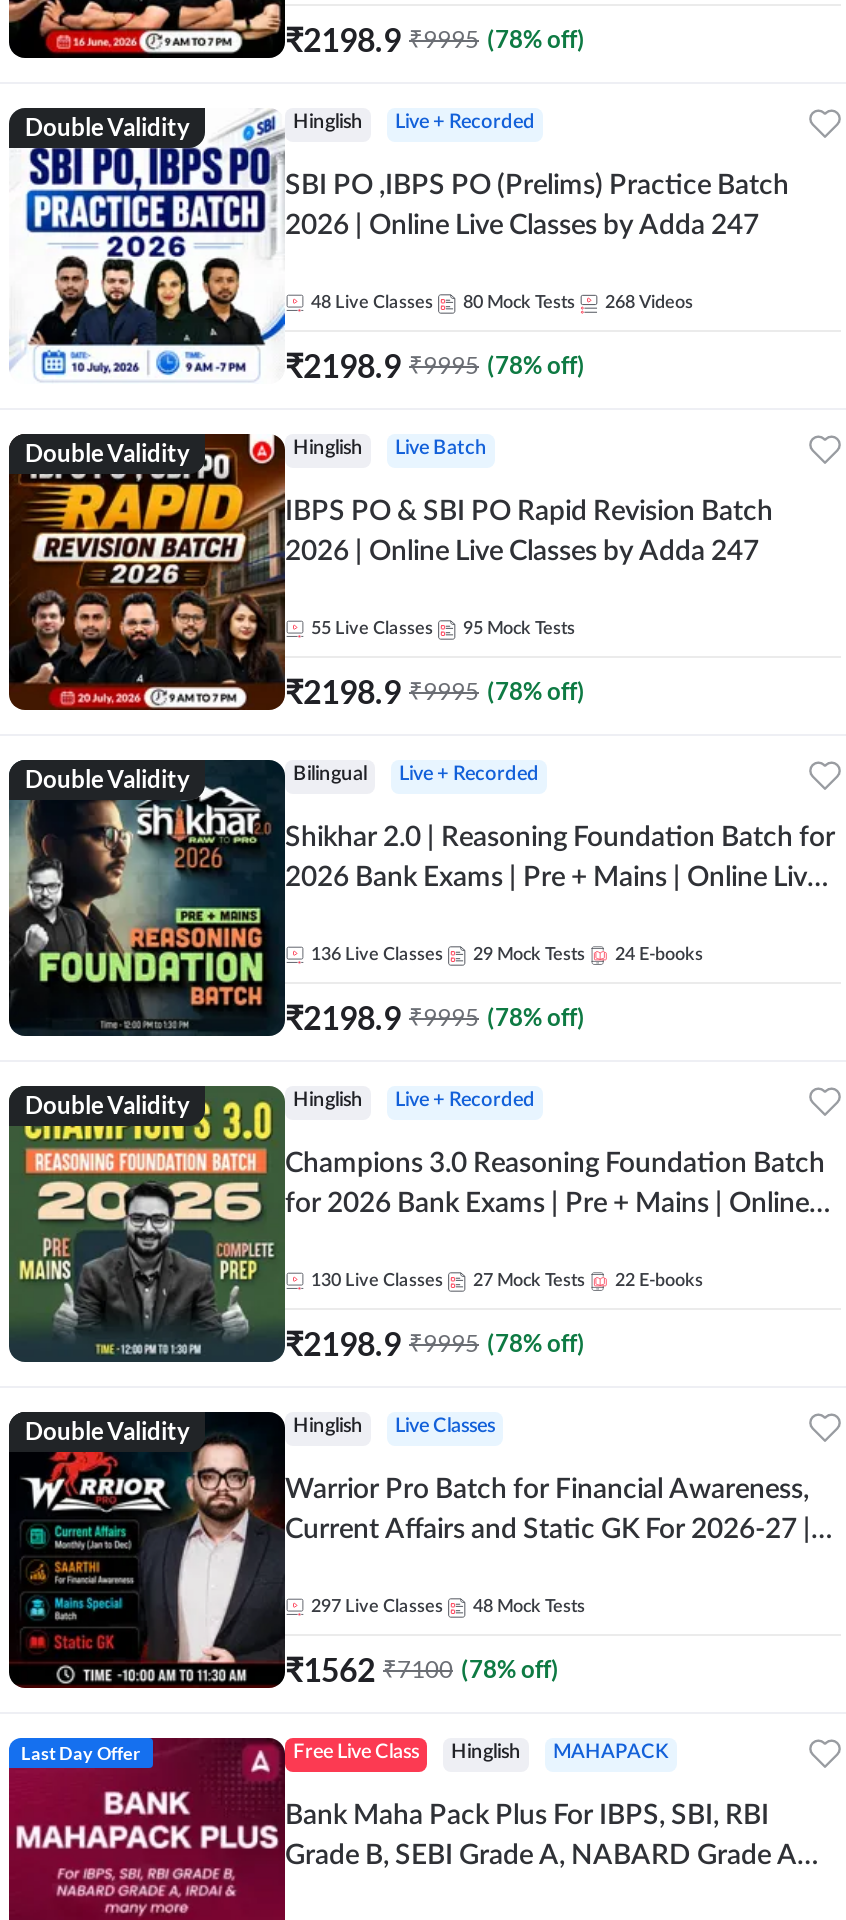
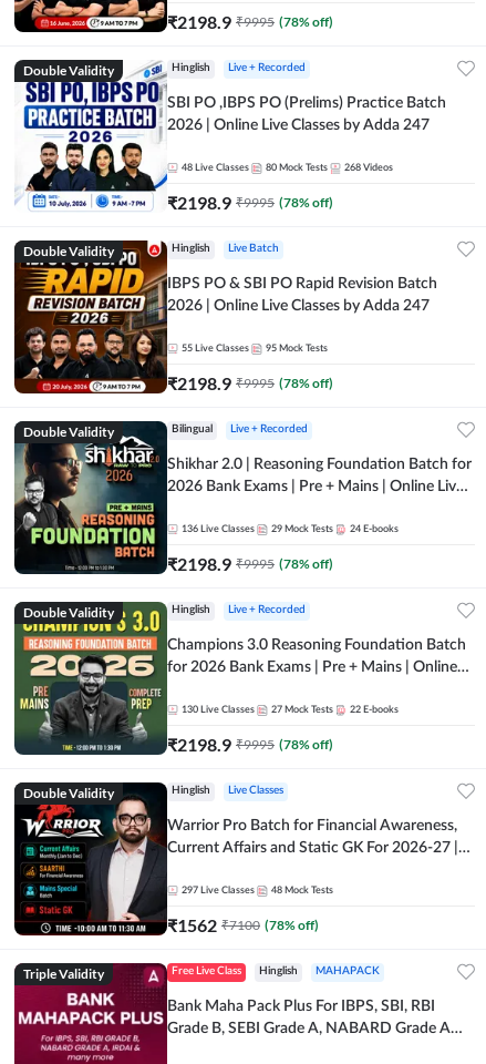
[21,1742,141,1764] Last Day Offer -> [23,965,104,982] Triple Validity

